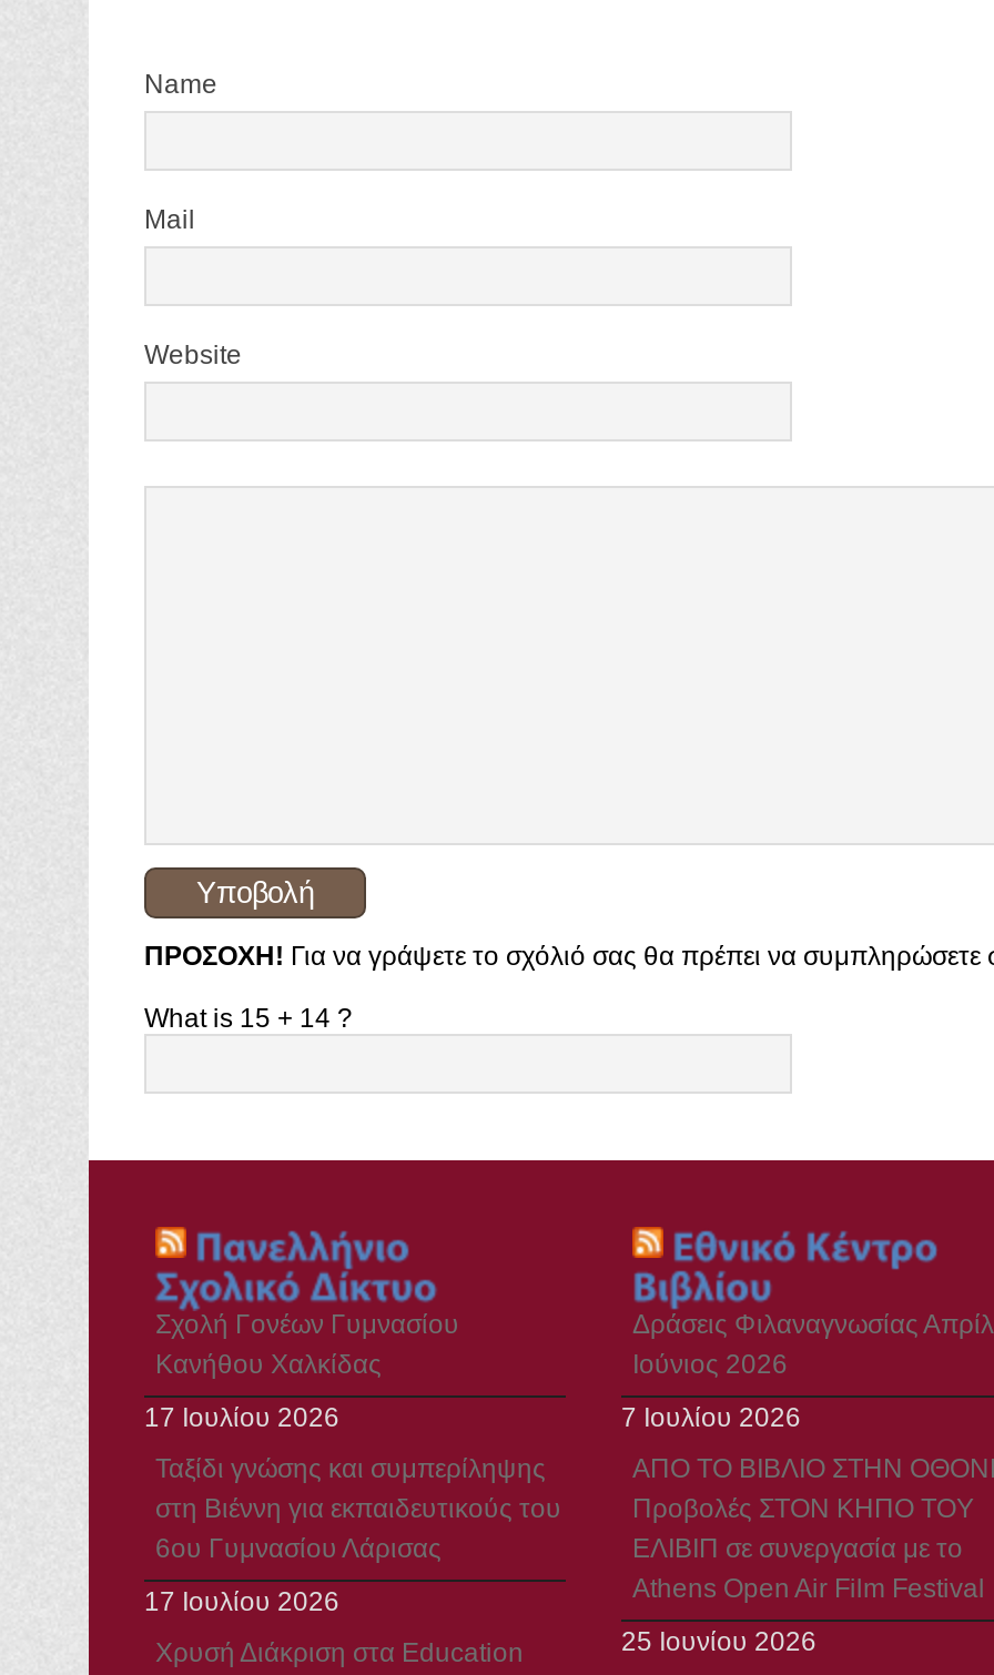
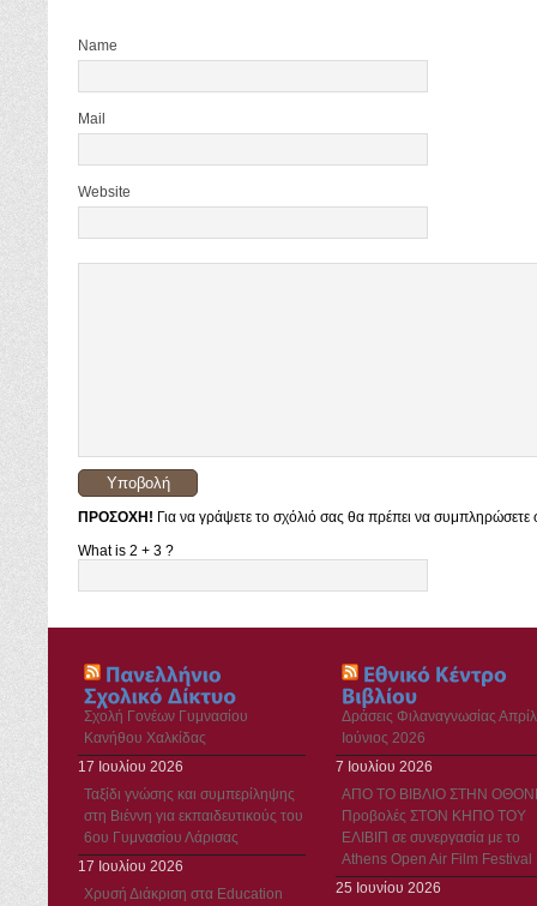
[144,1003,353,1034] What is 15 + 14 ? -> [78,542,174,559] What is 2 + 3 ?

